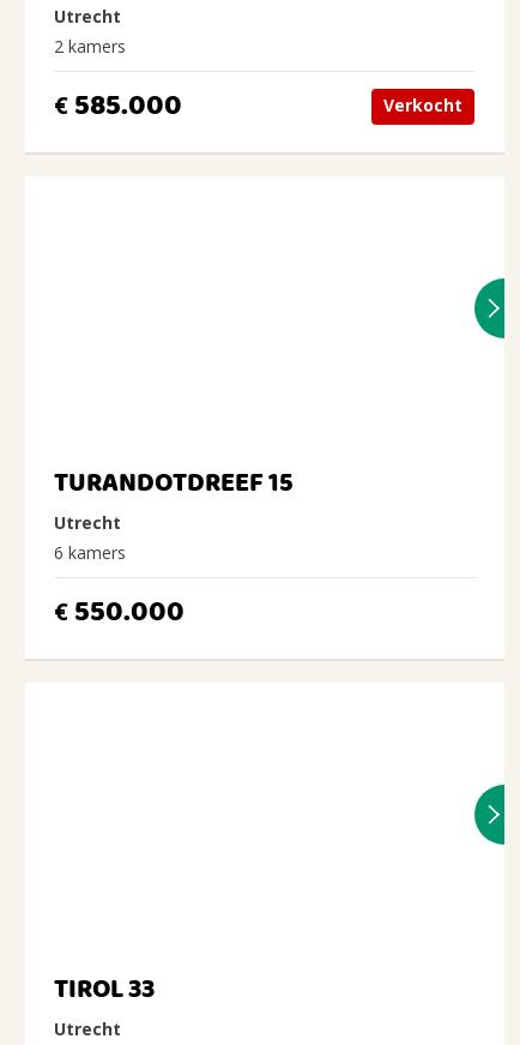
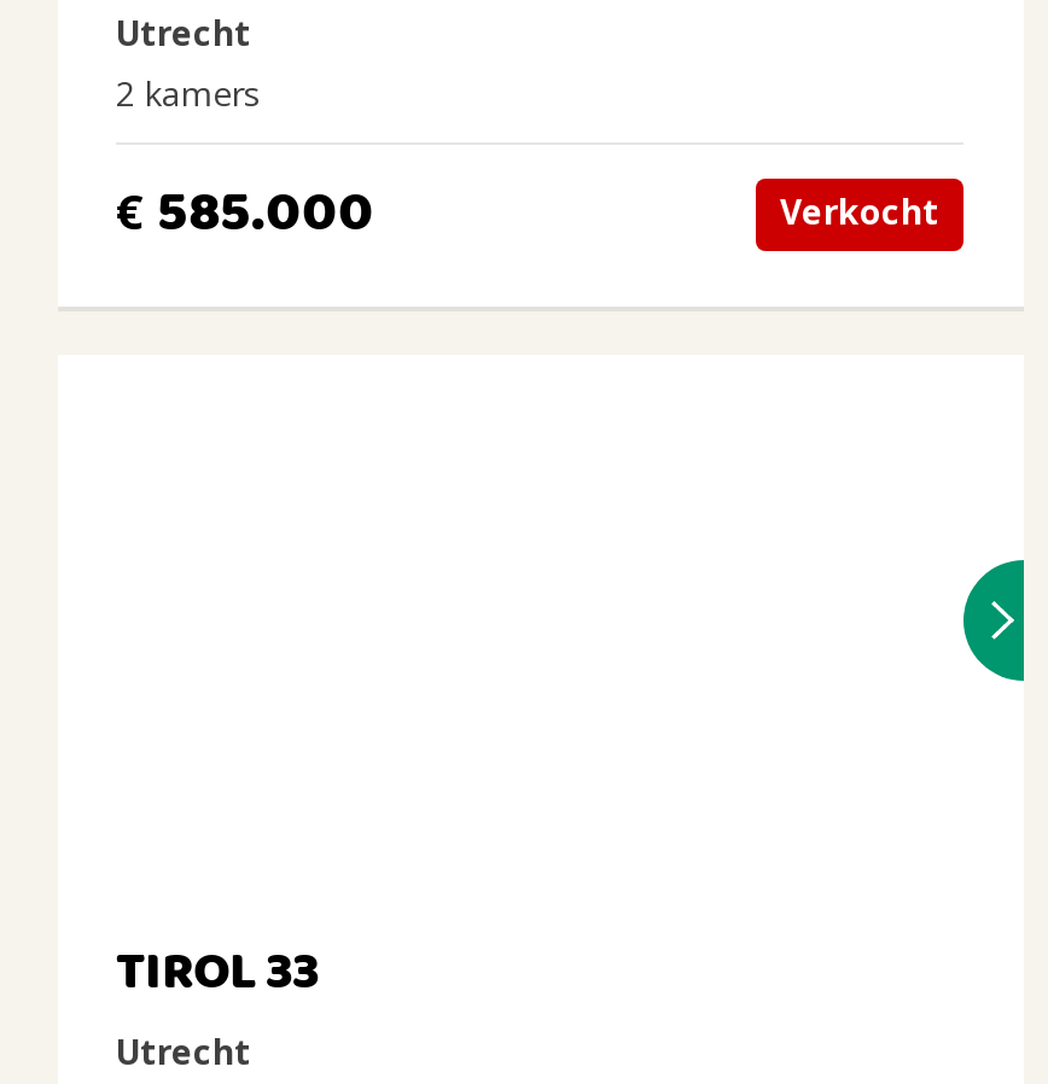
[54,463,292,636] TURANDOTDREEF 15 | Utrecht | 6 kamers | €550.000 -> none

